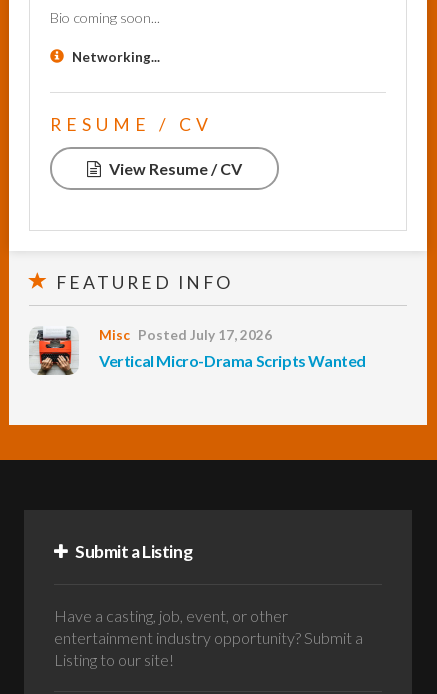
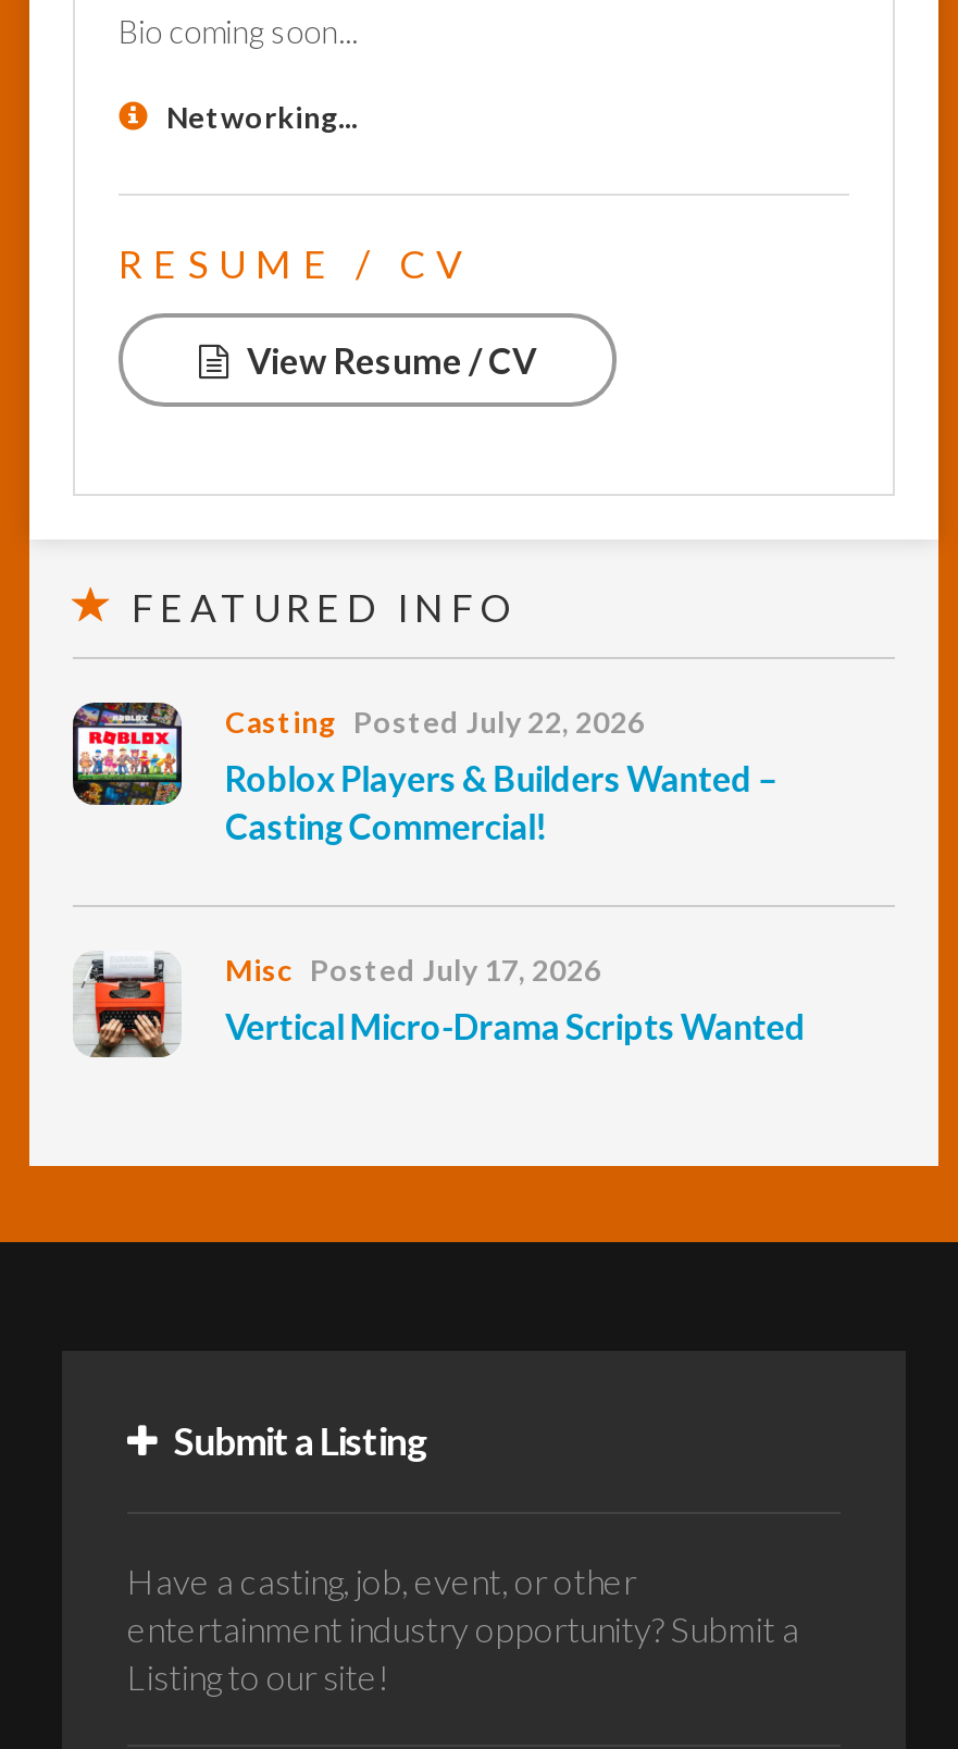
none -> [71,700,776,846] [image] | Casting Posted July 22, 2026 | Roblox Players & Builders Wanted – | Casting Commercial!

